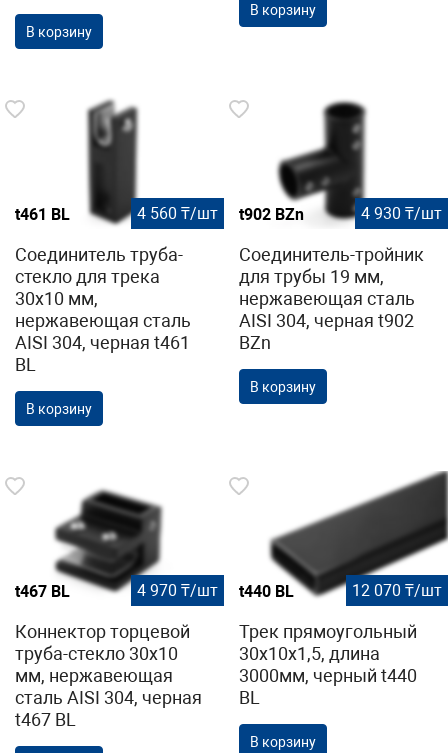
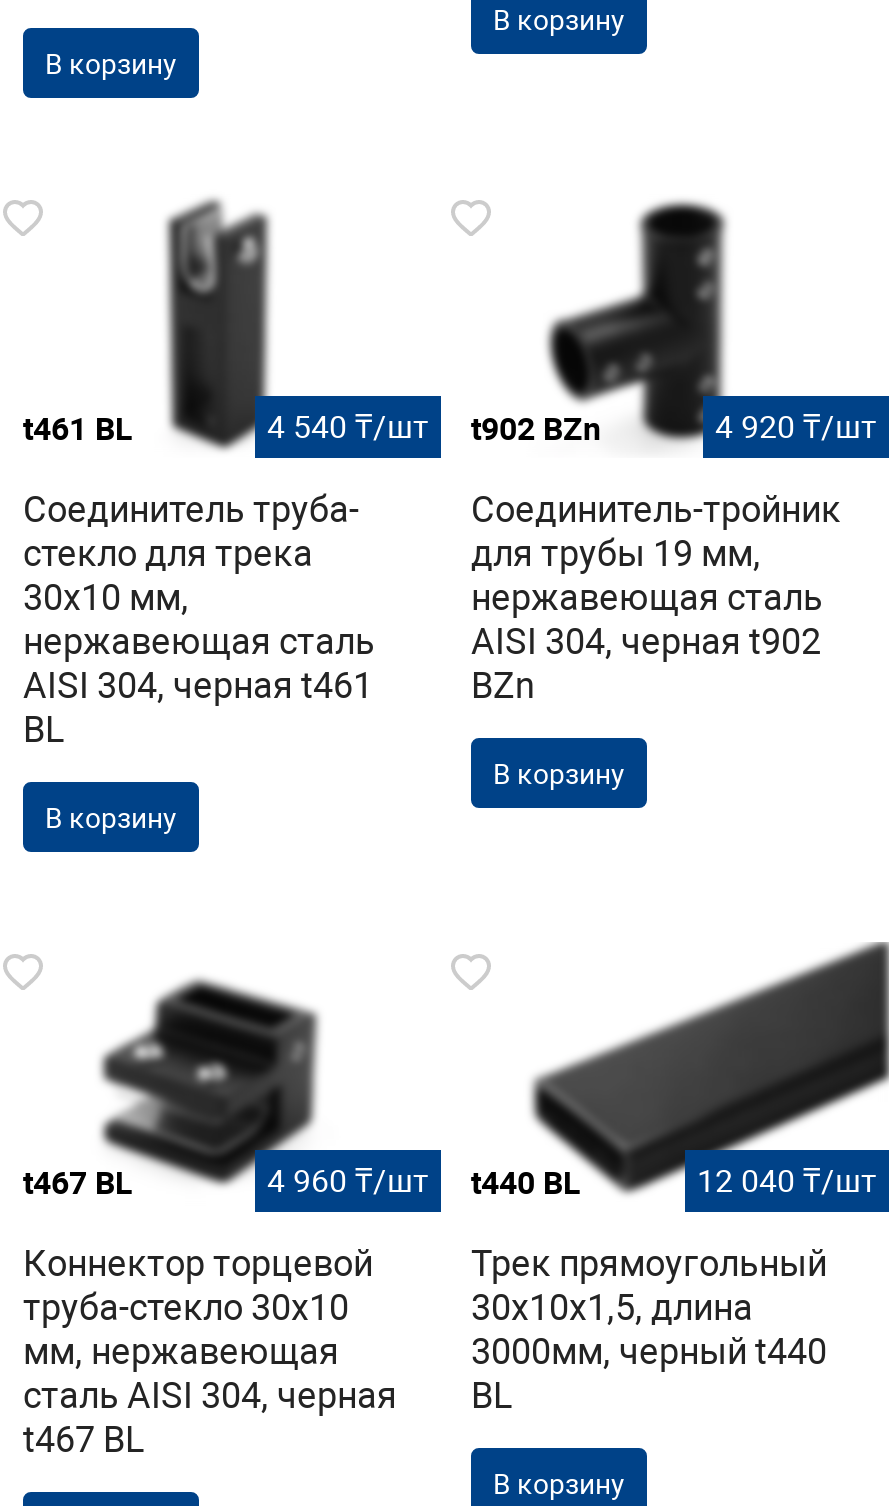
[137,204,304,224] 4 560 ₸/шт t902 BZn -> [267,408,601,448] 4 540 ₸/шт t902 BZn
[361,204,442,223] 4 930 ₸/шт -> [715,408,877,446] 4 920 ₸/шт
[137,581,294,601] 4 970 ₸/шт t440 BL -> [267,1161,581,1201] 4 960 ₸/шт t440 BL
[352,581,442,600] 12 070 ₸/шт -> [697,1161,877,1199] 12 040 ₸/шт

